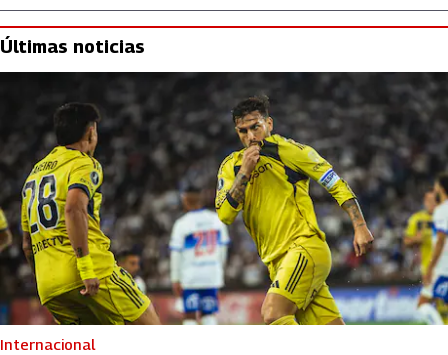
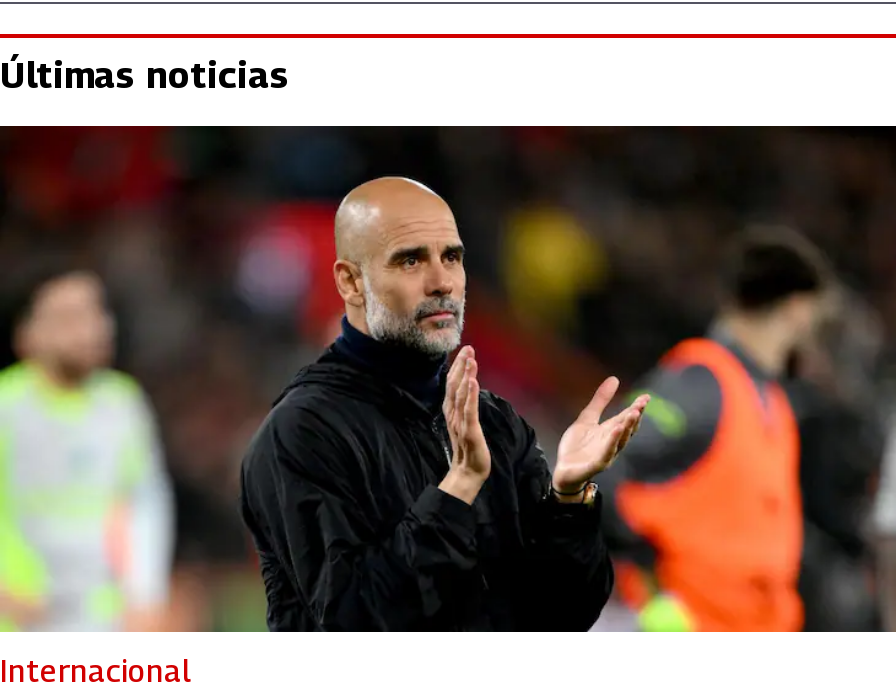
[3,72,445,326] [image] -> [6,126,890,634] [image]

